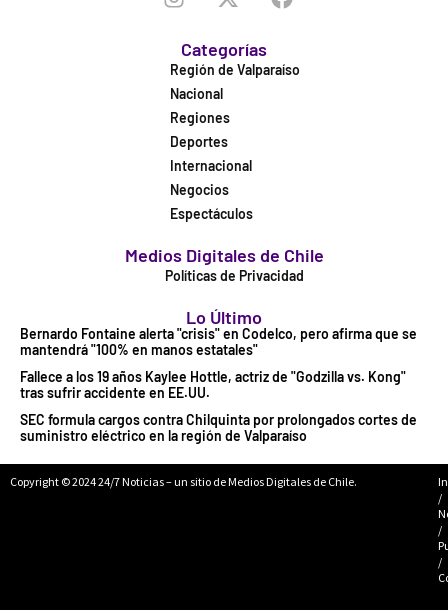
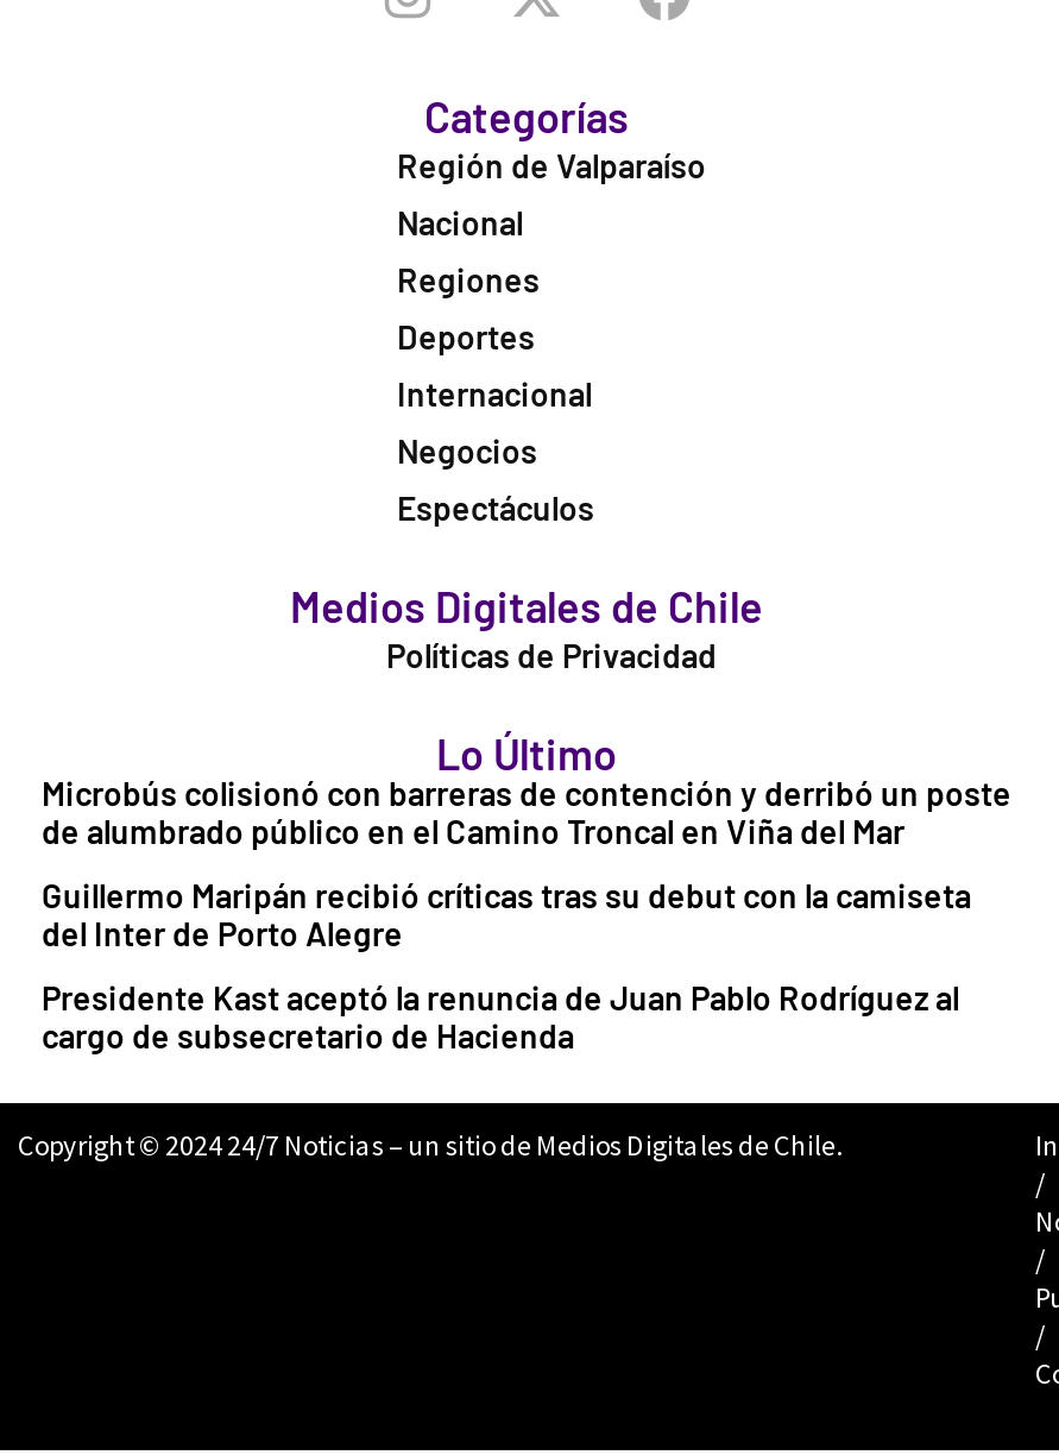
[20,325,417,358] Bernardo Fontaine alerta "crisis" en Codelco, pero afirma que se | mantendrá "100% en manos estatales" -> [42,772,1011,850] Microbús colisionó con barreras de contención y derribó un poste | de alumbrado público en el Camino Troncal en Viña del Mar
[20,368,406,401] Fallece a los 19 años Kaylee Hottle, actriz de "Godzilla vs. Kong" | tras sufrir accidente en EE.UU. -> [42,874,971,953] Guillermo Maripán recibió críticas tras su debut con la camiseta | del Inter de Porto Alegre
[20,411,417,444] SEC formula cargos contra Chilquinta por prolongados cortes de | suministro eléctrico en la región de Valparaíso -> [42,976,959,1055] Presidente Kast aceptó la renuncia de Juan Pablo Rodríguez al | cargo de subsecretario de Hacienda

